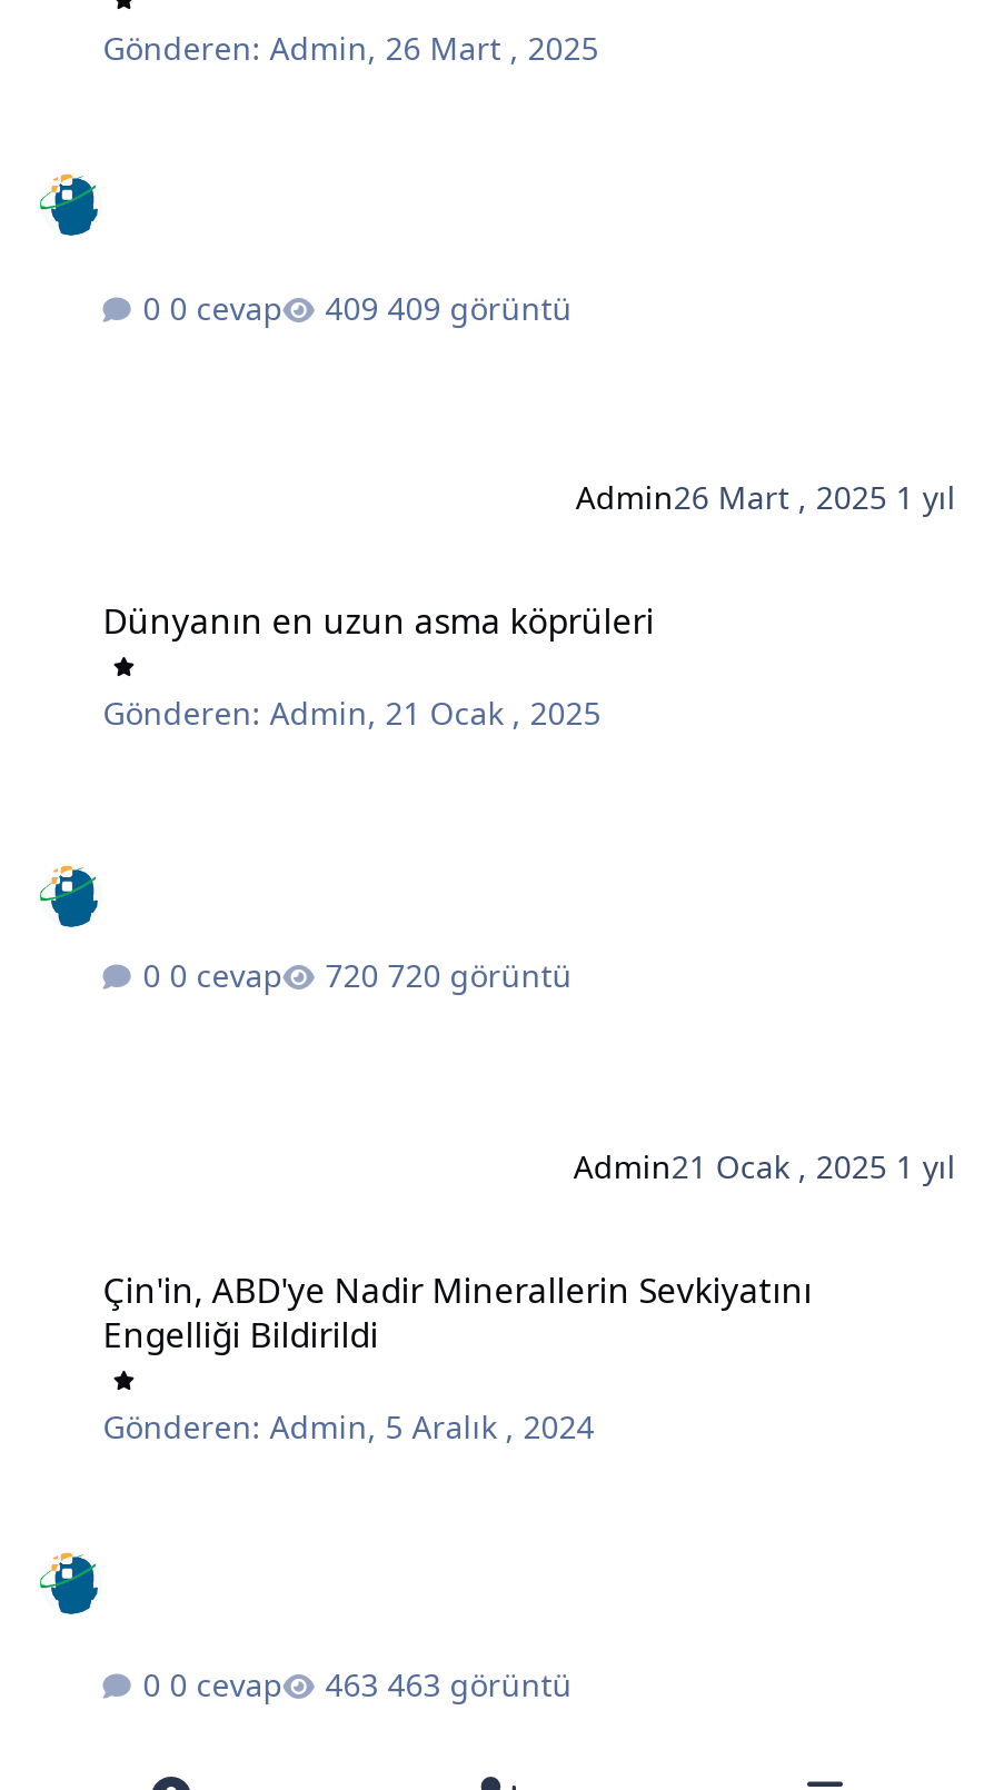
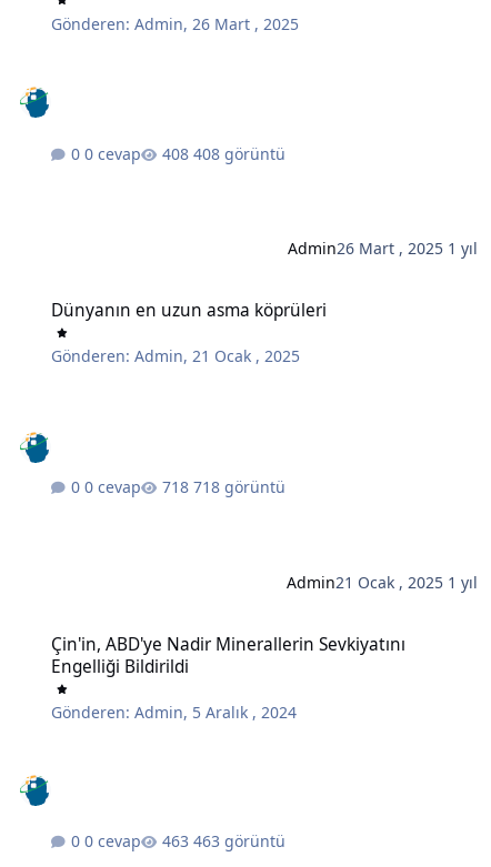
[387,286,572,328] 409 görüntü -> [194,143,286,164] 408 görüntü
[387,954,572,996] 720 görüntü -> [194,476,286,497] 718 görüntü

